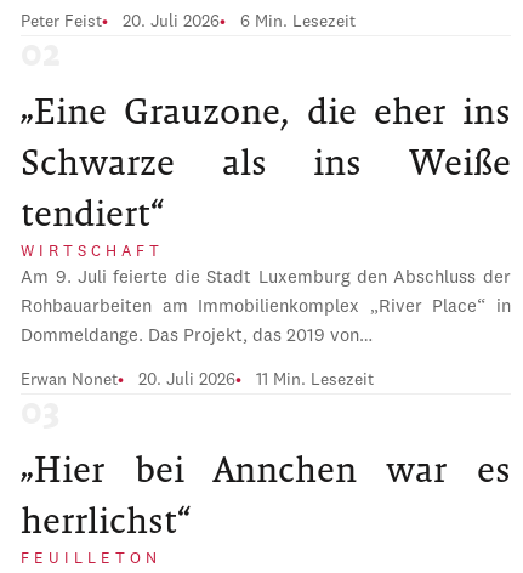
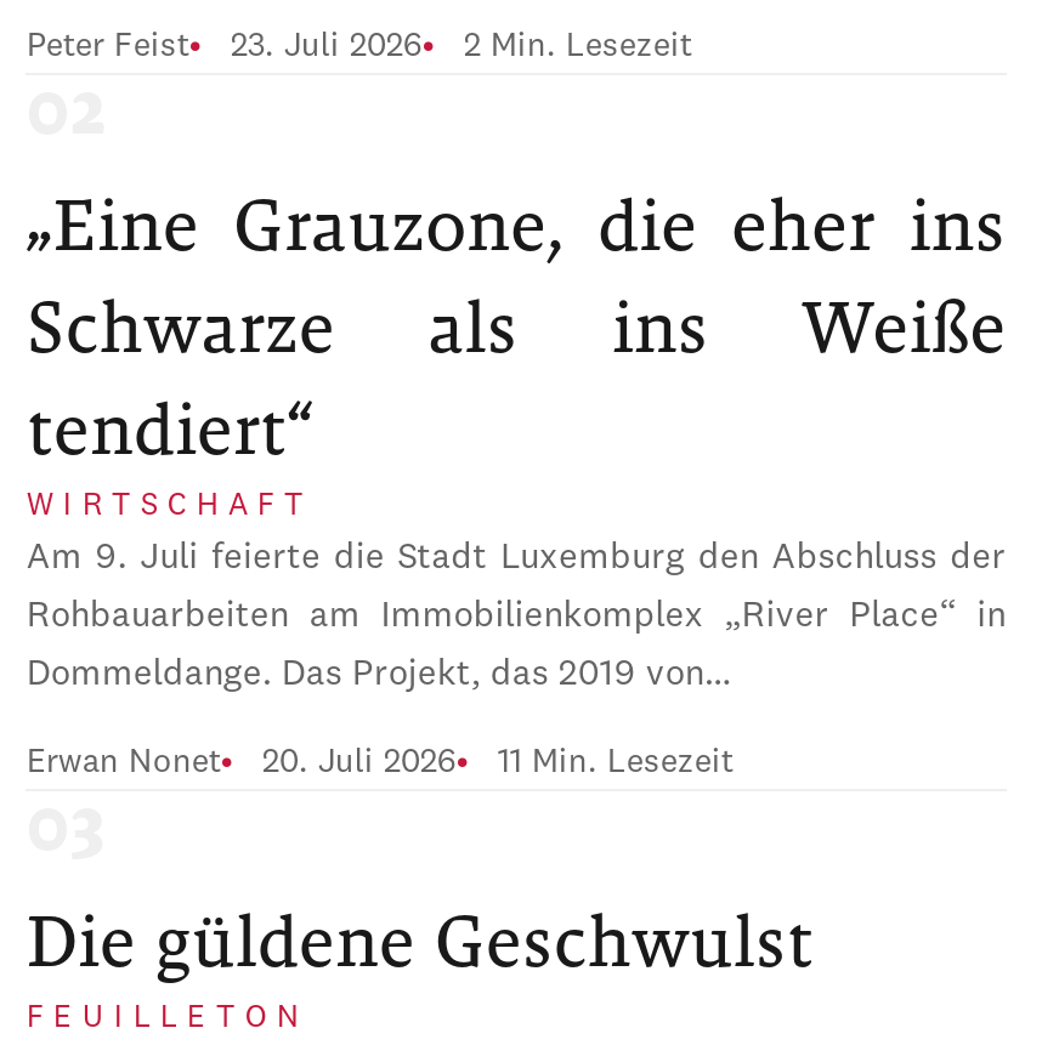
[123,14,220,31] 20. Juli 2026 -> [231,28,422,62] 23. Juli 2026
[241,14,356,31] 6 Min. Lesezeit -> [464,28,692,62] 2 Min. Lesezeit
[21,451,510,542] „Hier bei Annchen war es | herrlichst“ -> [26,902,813,982] Die güldene Geschwulst

